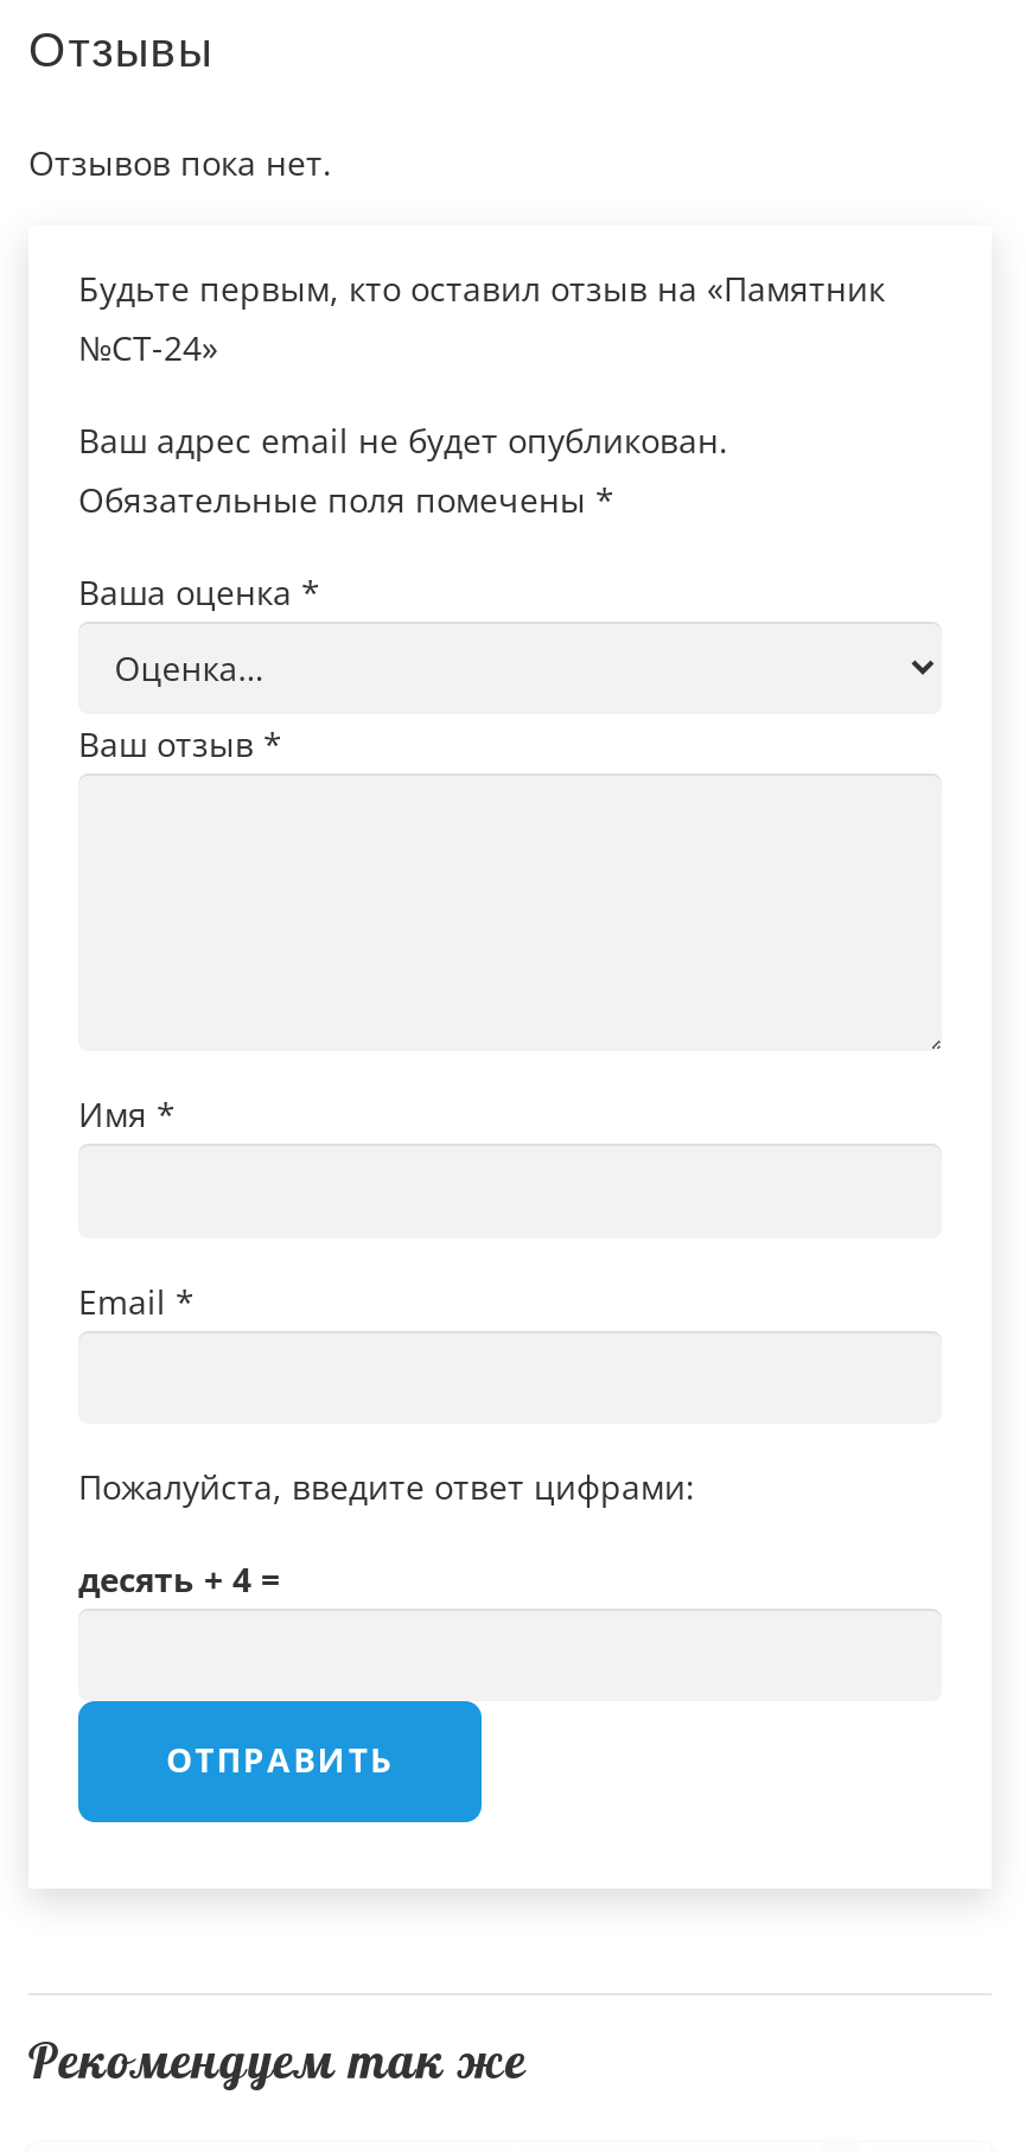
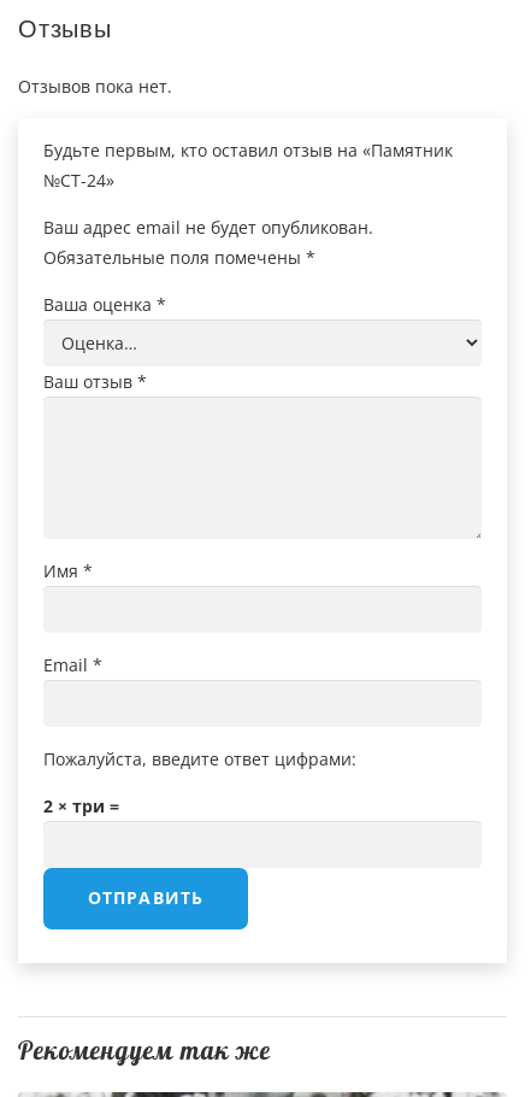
[78,1556,280,1601] десять + 4 = -> [43,794,119,817] 2 × три =

